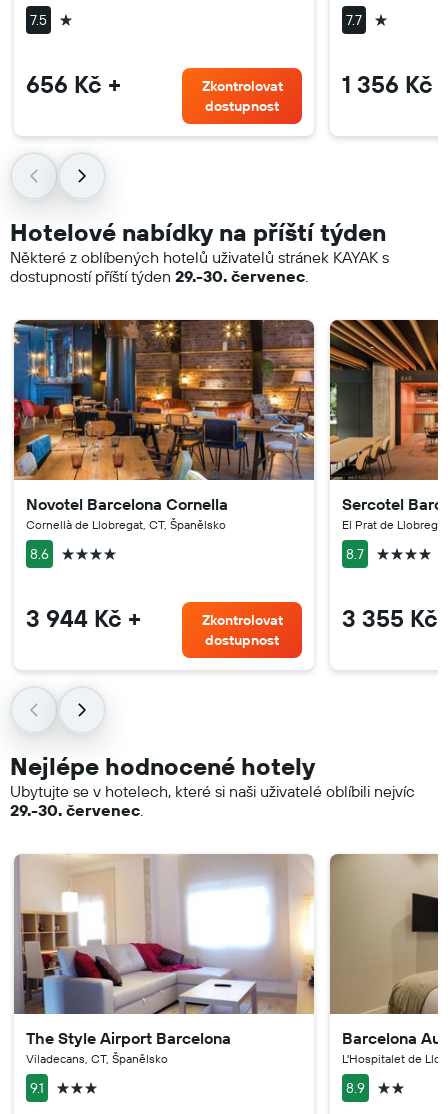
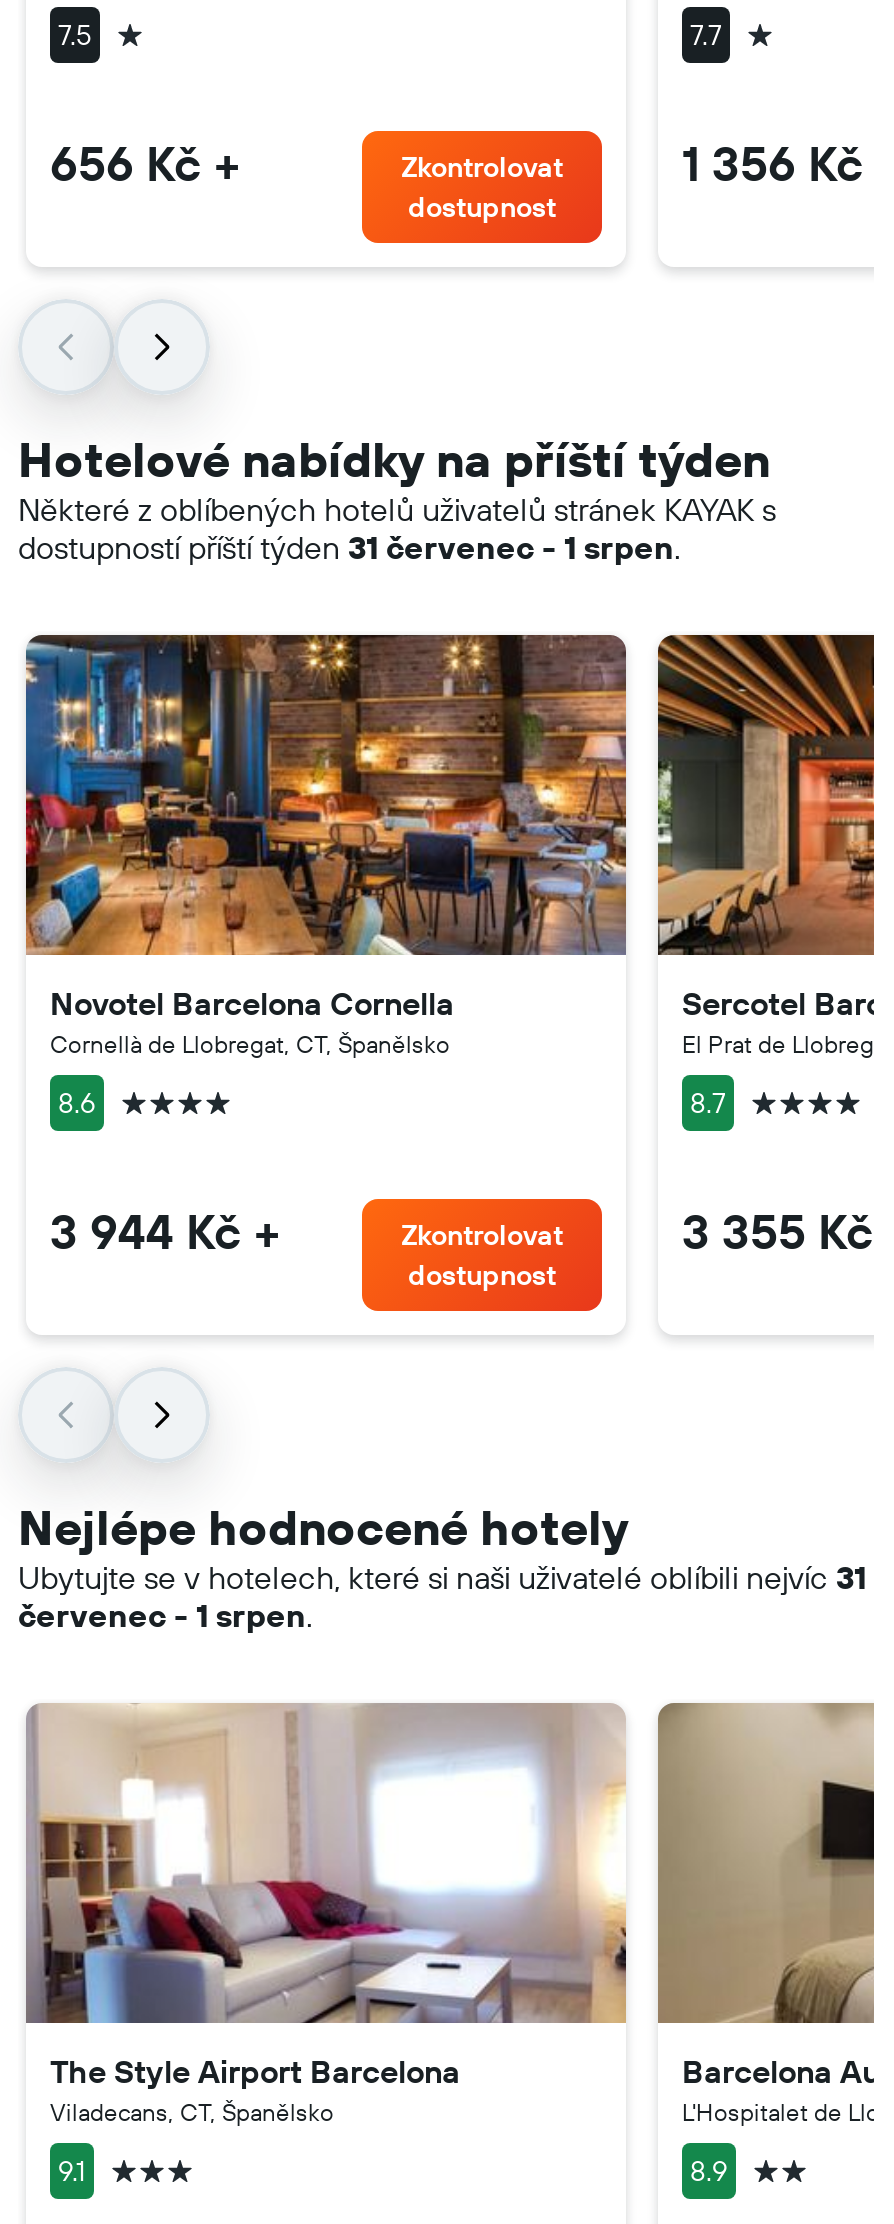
[10,266,308,286] dostupností příští týden 29.-30. červenec. -> [18,527,680,567] dostupností příští týden 31 červenec - 1 srpen.
[10,781,415,820] Ubytujte se v hotelech, které si naši uživatelé oblíbili nejvíc | 29.-30. červenec. -> [18,1557,866,1635] Ubytujte se v hotelech, které si naši uživatelé oblíbili nejvíc 31 | červenec - 1 srpen.

